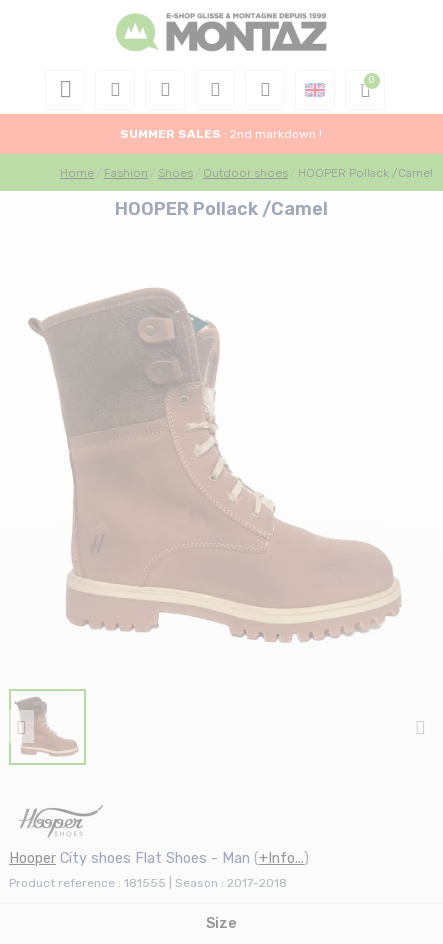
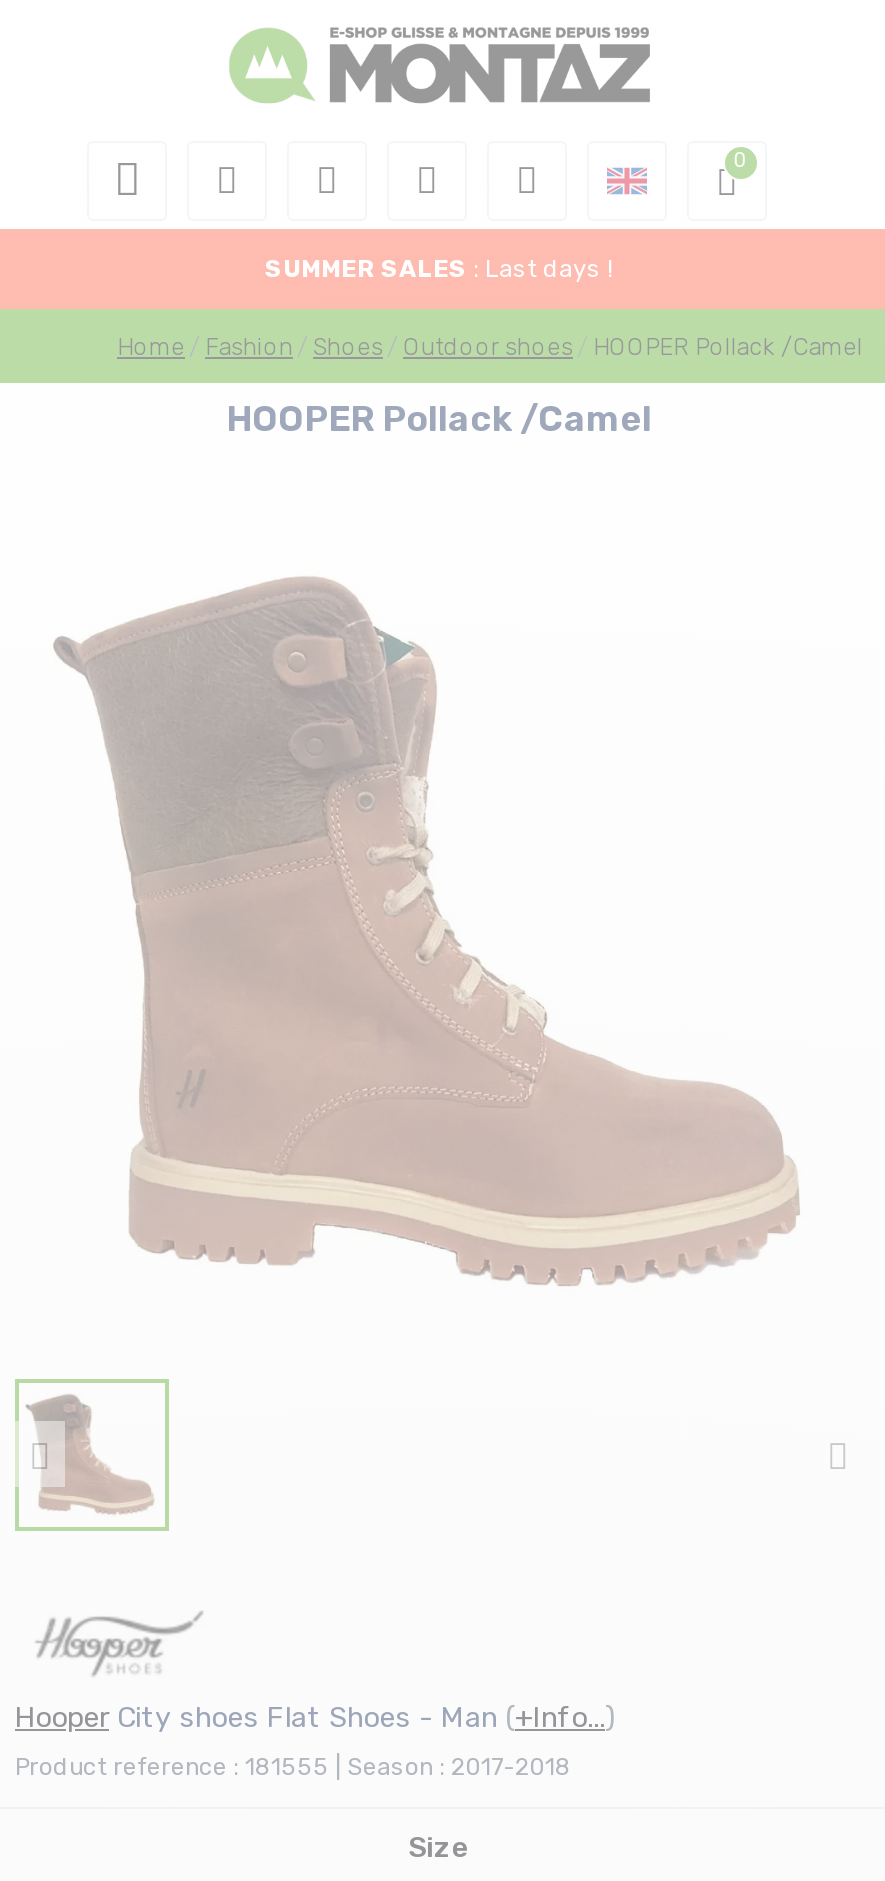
[120,127,322,141] SUMMER SALES: 2nd markdown ! -> [265,255,613,283] SUMMER SALES: Last days !

